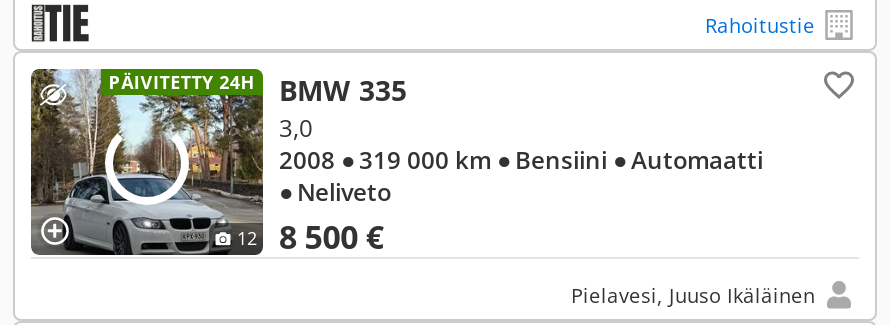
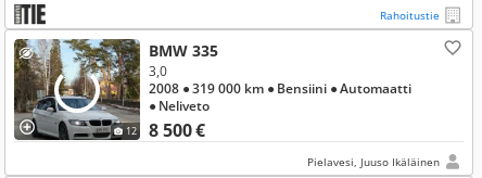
[109,69,255,95] PÄIVITETTY 24H -> none

